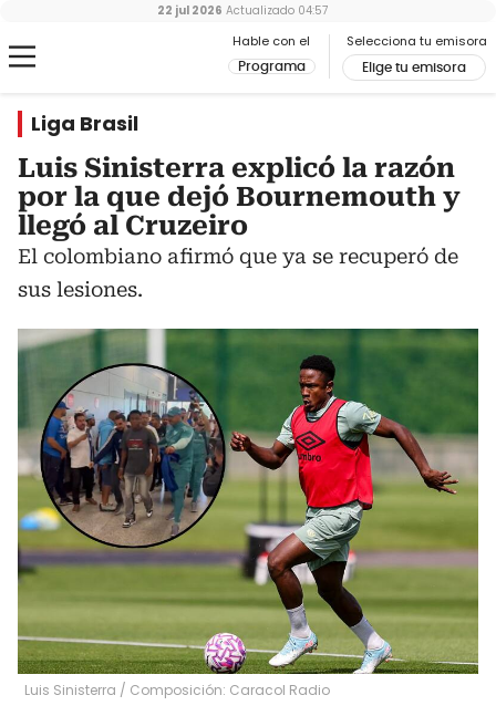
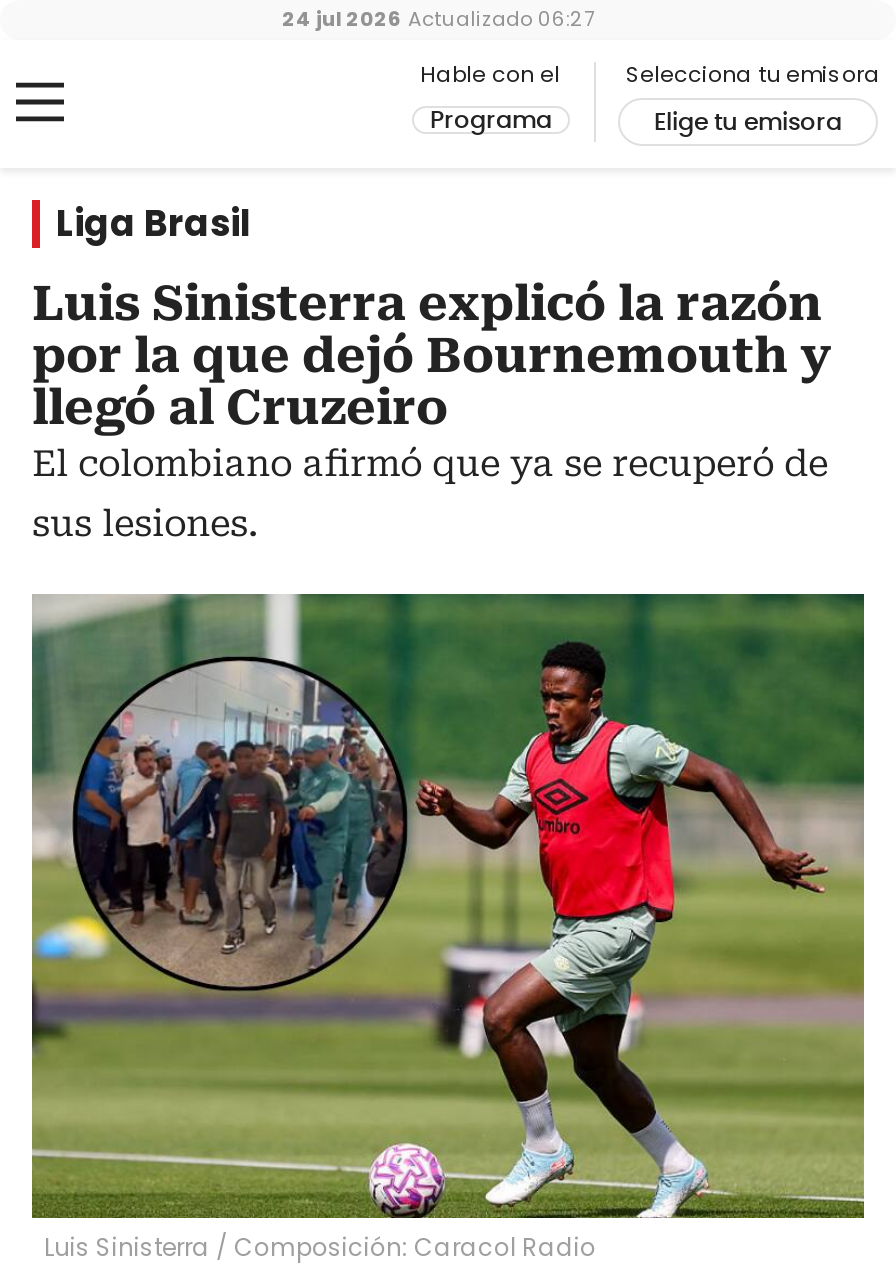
[157,2,328,19] 22 jul 2026 Actualizado 04:57 -> [282,4,594,34] 24 jul 2026 Actualizado 06:27

